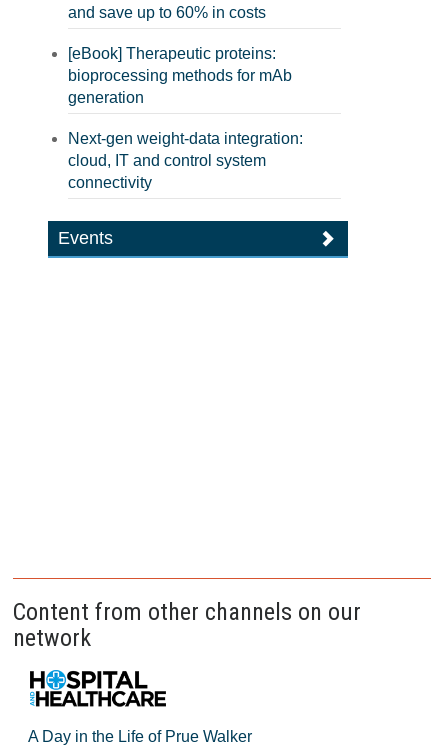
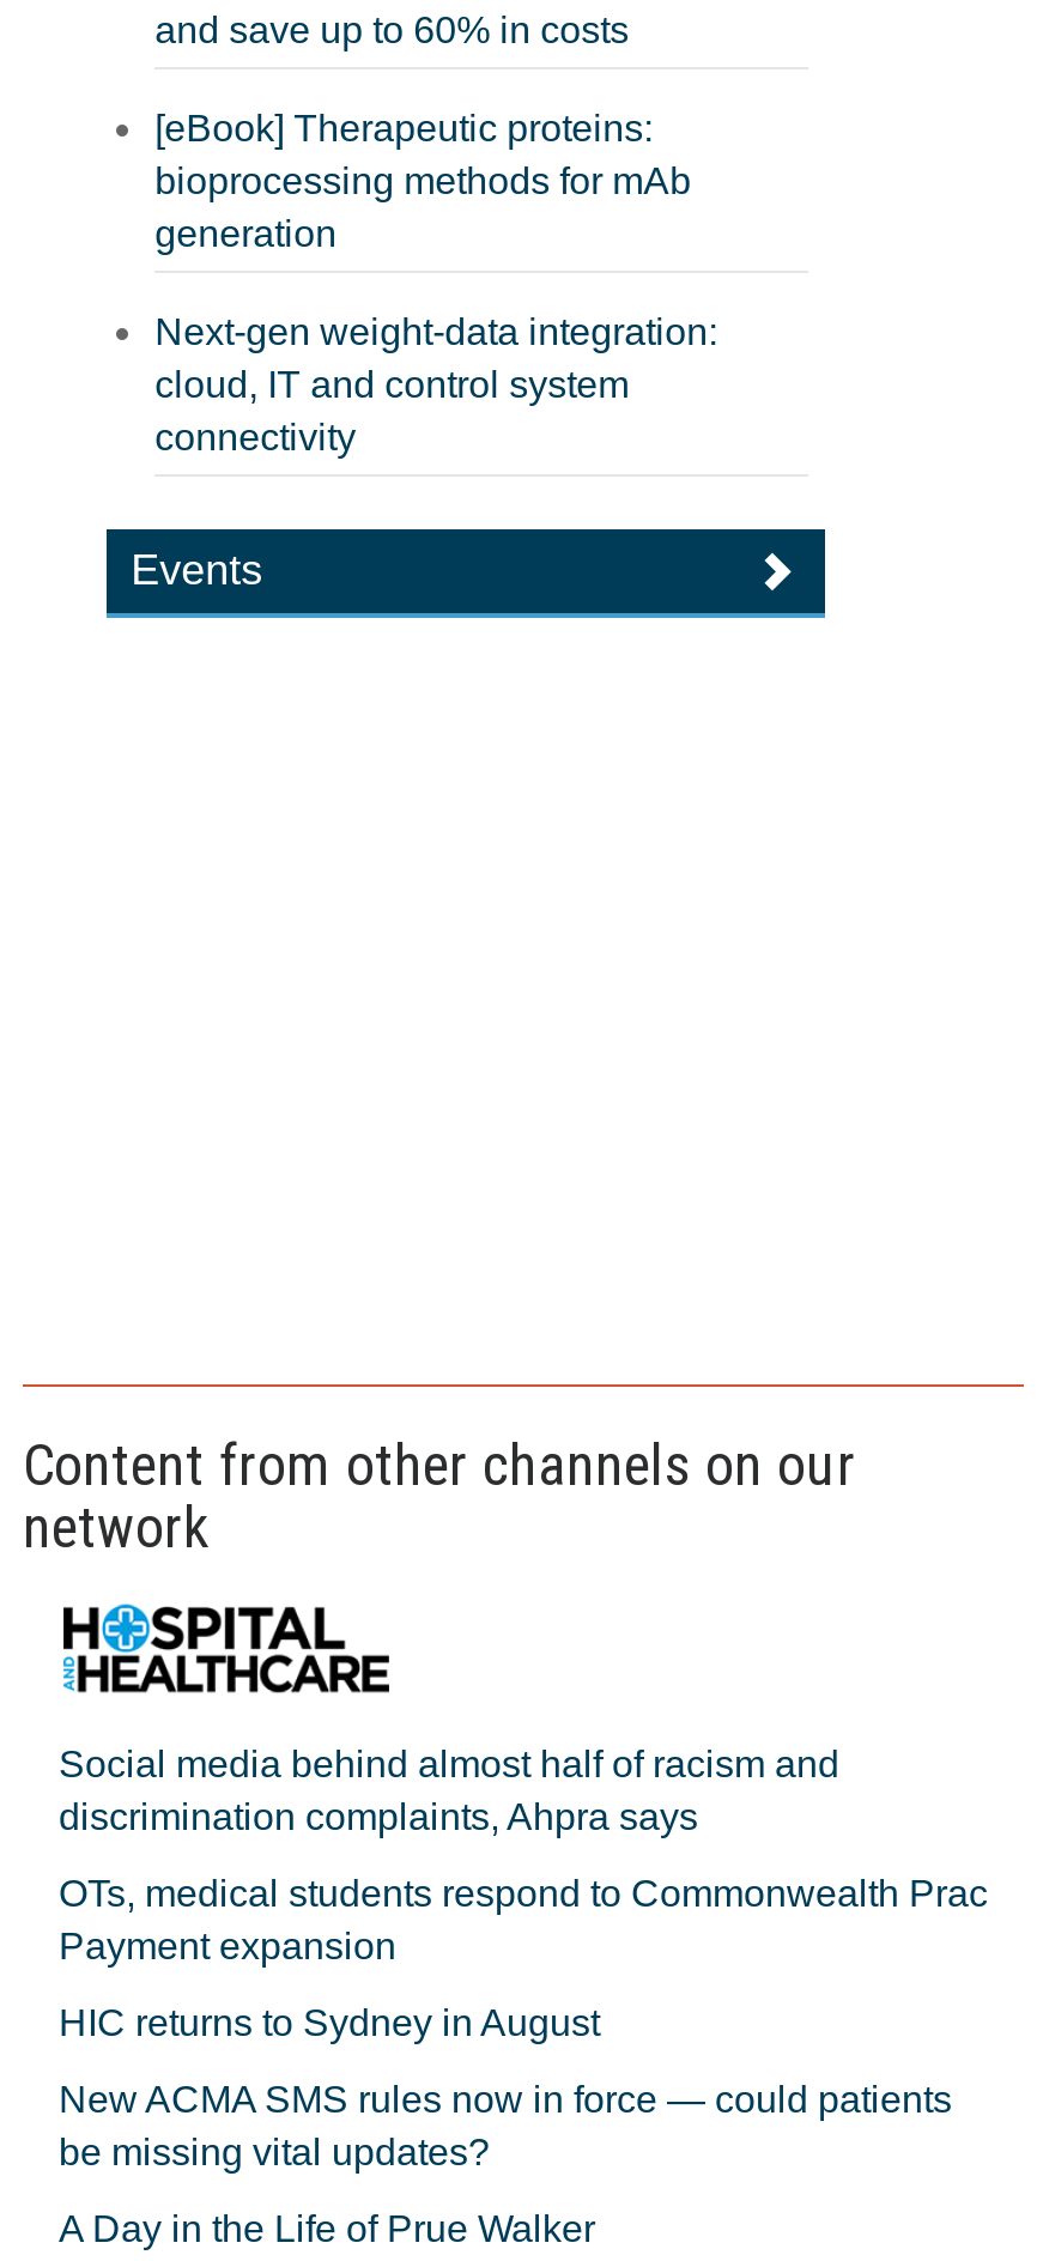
none -> [59,1744,988,2172] Social media behind almost half of racism and | discrimination complaints, Ahpra says | OTs, medical students respond to Commonwealth Prac | Payment expansion | HIC returns to Sydney in August | New ACMA SMS rules now in force — could patients | be missing vital updates?

